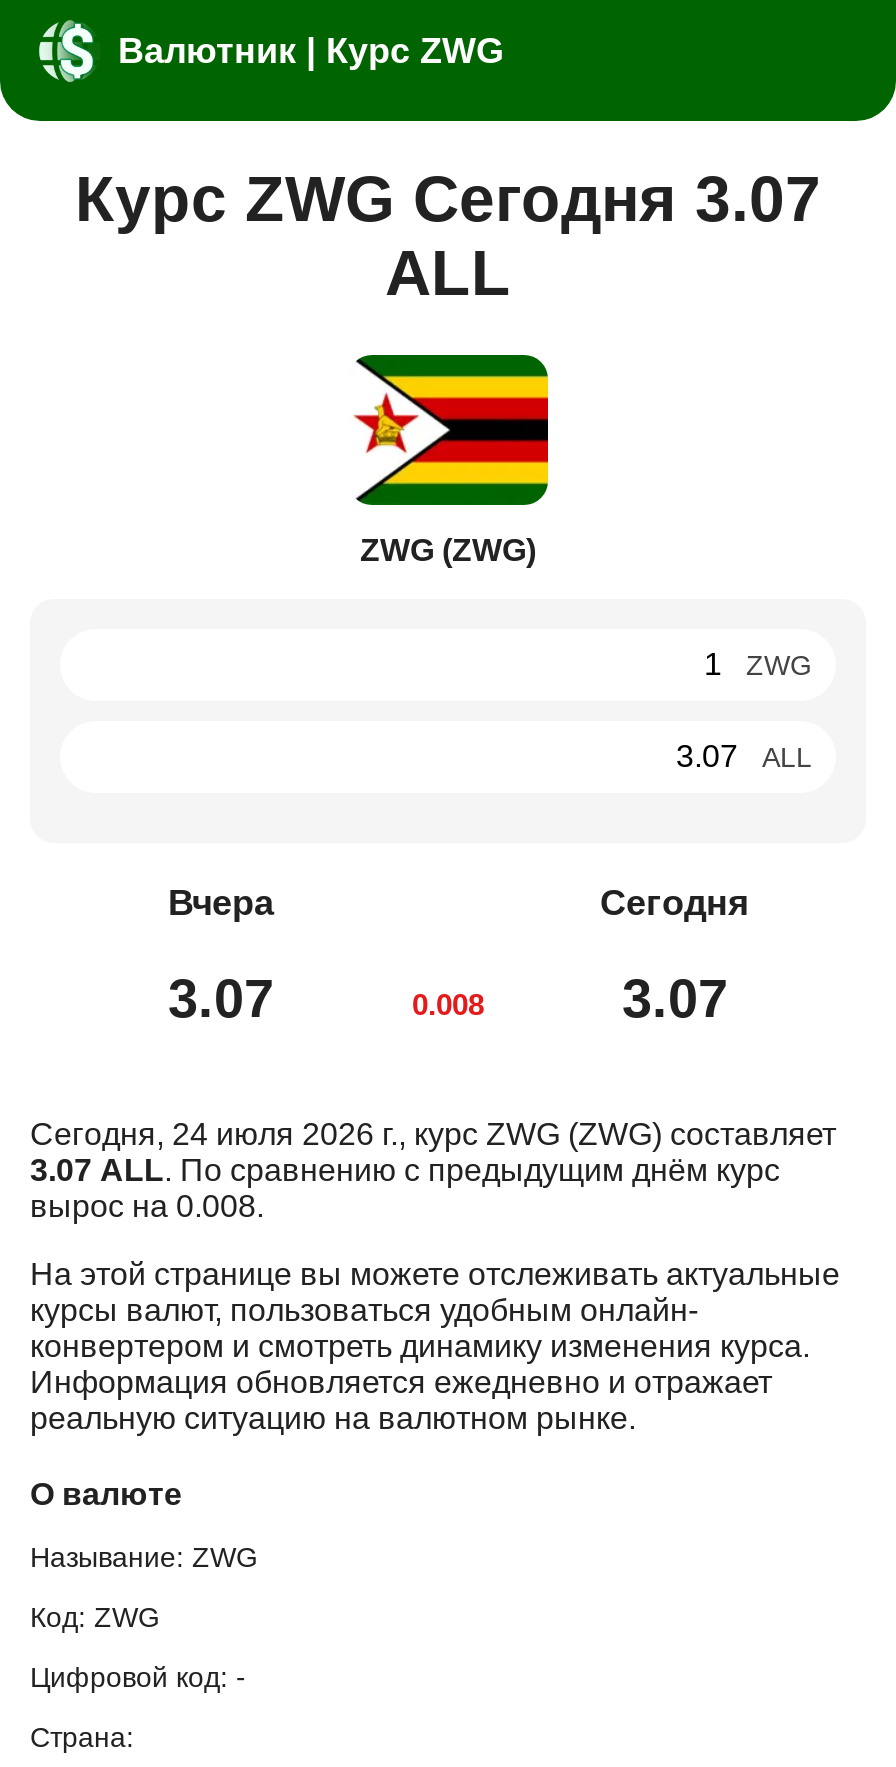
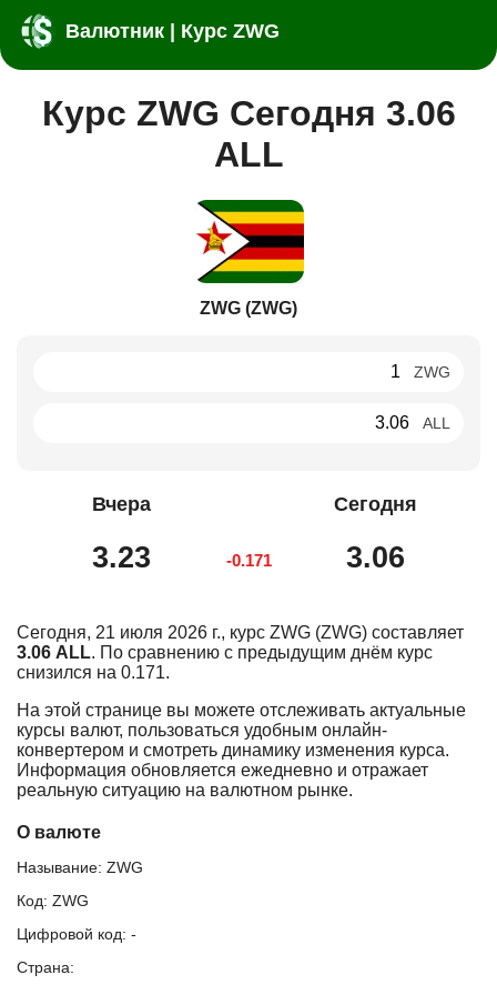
[75,164,821,236] Курс ZWG Сегодня 3.07 -> [42,94,455,134] Курс ZWG Сегодня 3.06
[168,970,274,1030] 3.07 -> [92,541,151,574] 3.23
[622,970,728,1030] 3.07 -> [346,541,405,574] 3.06
[412,987,484,1021] 0.008 -> [226,551,271,570] -0.171
[30,1116,836,1150] Сегодня, 24 июля 2026 г., курс ZWG (ZWG) составляет -> [17,623,464,642] Сегодня, 21 июля 2026 г., курс ZWG (ZWG) составляет
[30,1152,780,1186] 3.07 ALL. По сравнению с предыдущим днём курс -> [17,643,433,662] 3.06 ALL. По сравнению с предыдущим днём курс
[30,1188,264,1222] вырос на 0.008. -> [17,663,170,682] снизился на 0.171.

